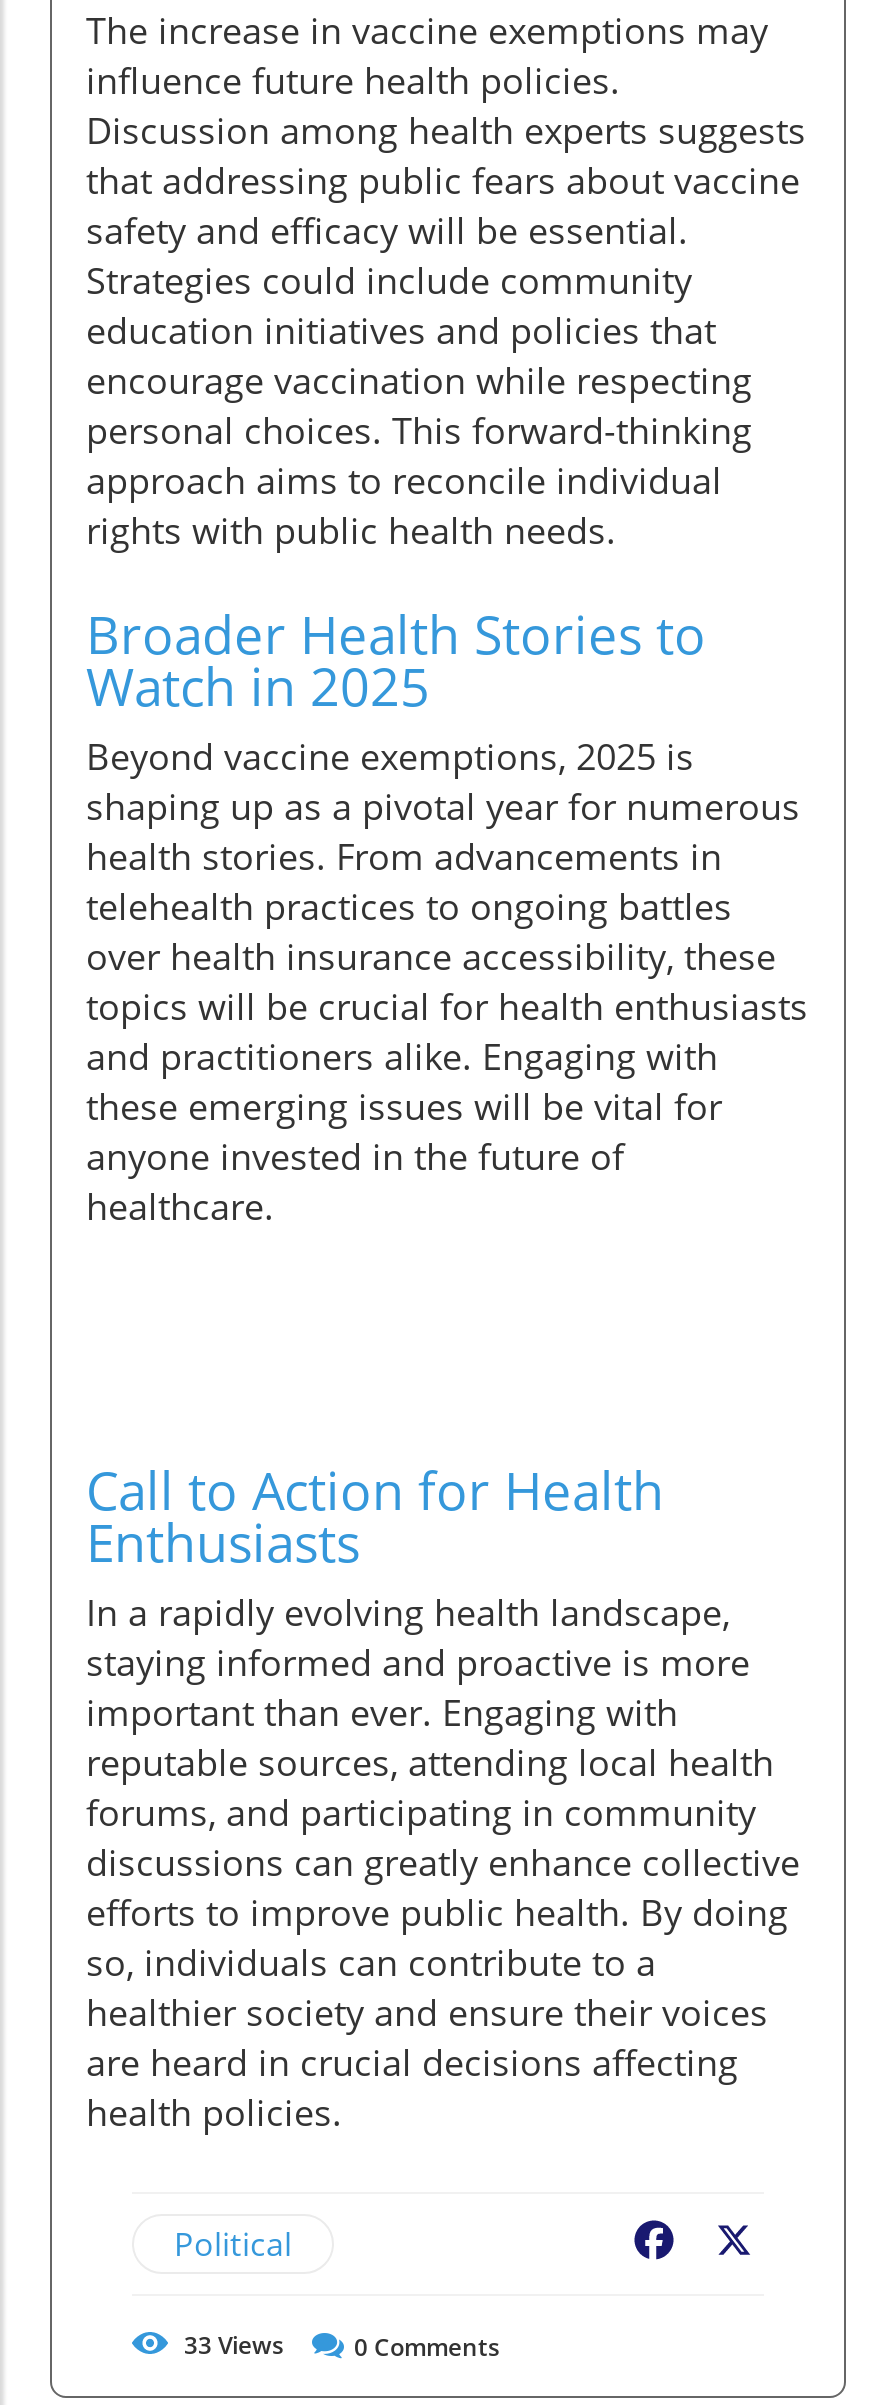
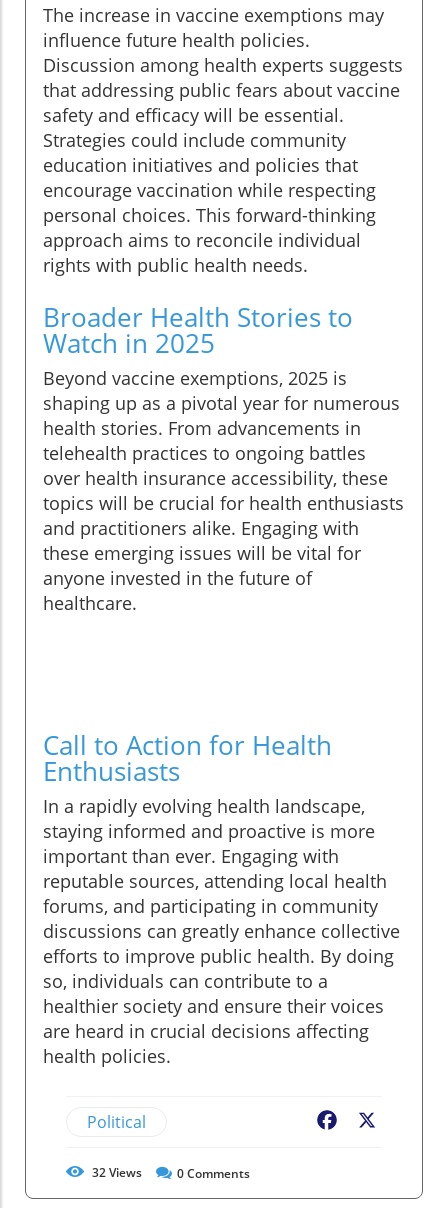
[184,2329,284,2363] 33 Views -> [92,1164,142,1181] 32 Views

